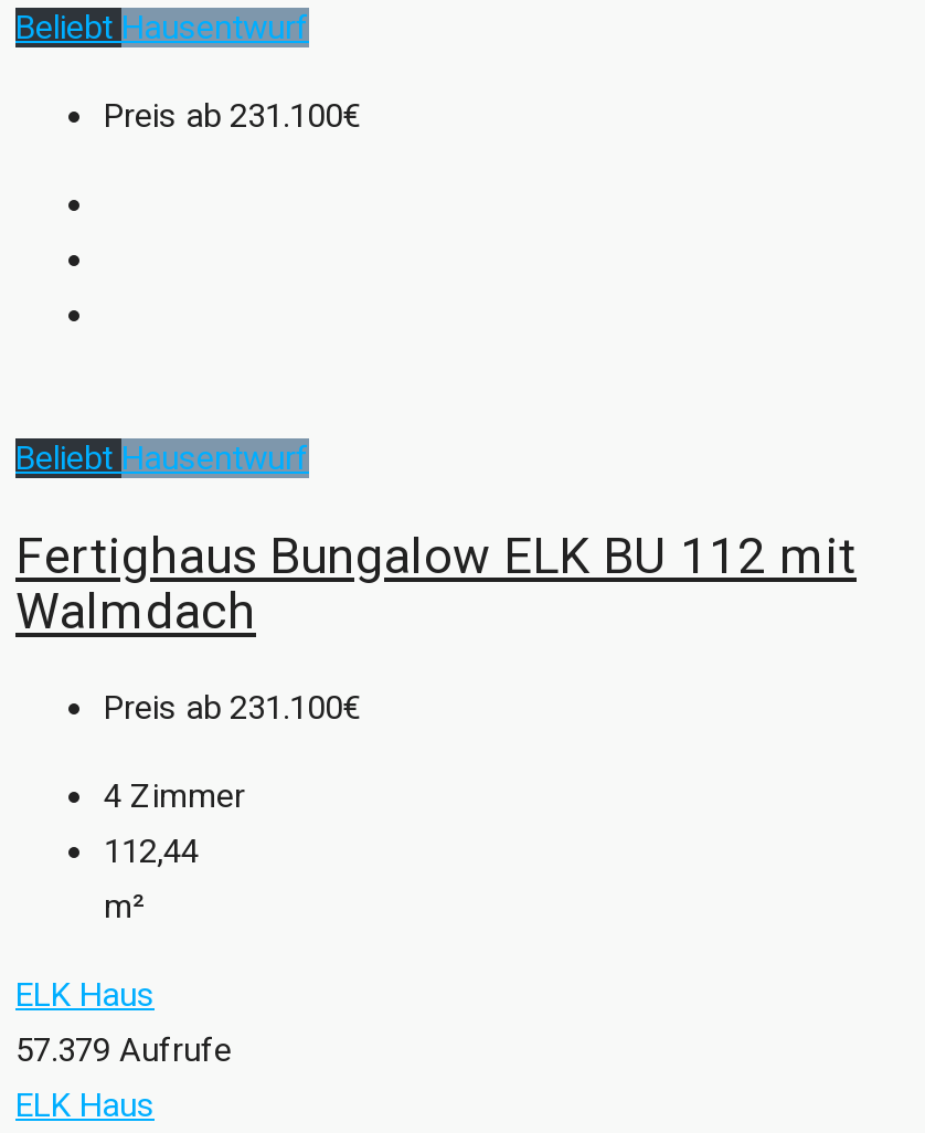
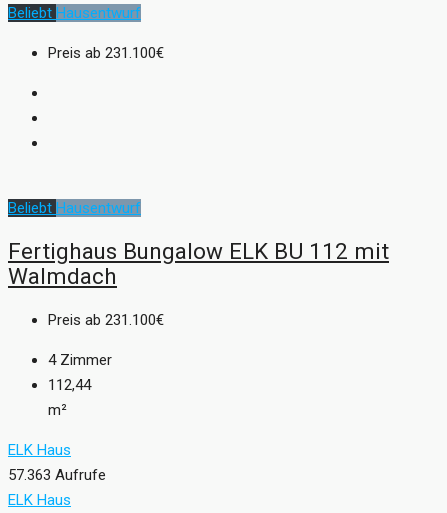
[15,1029,232,1069] 57.379 Aufrufe -> [8,466,106,484] 57.363 Aufrufe

